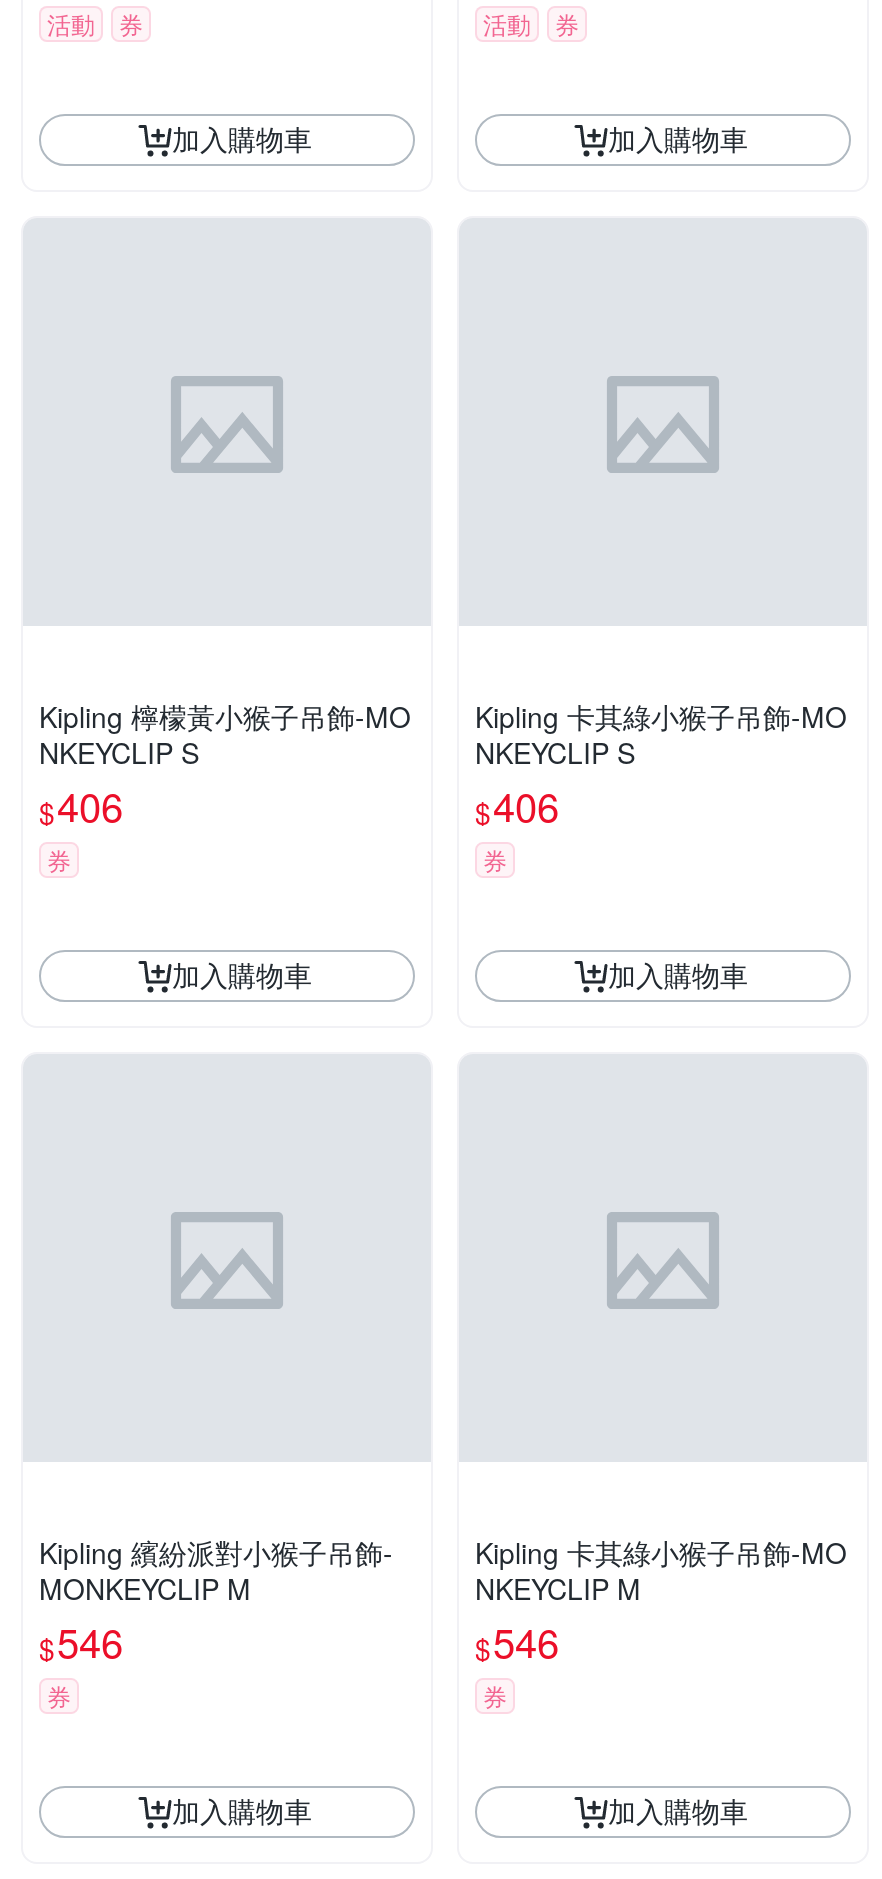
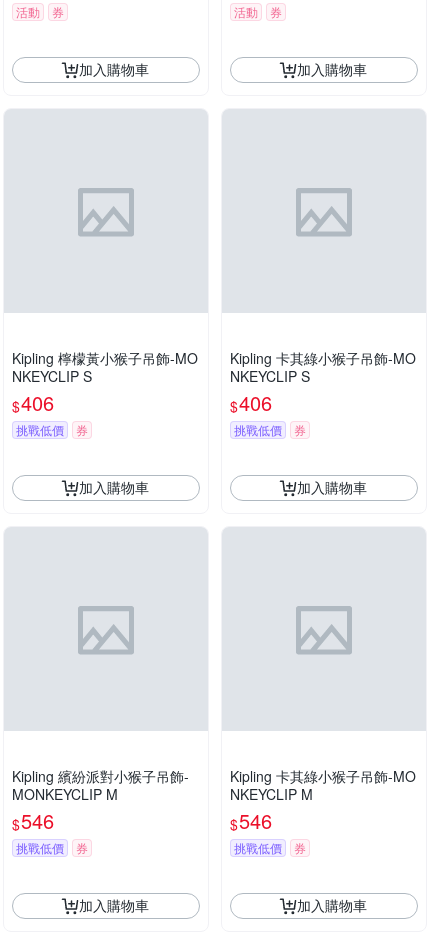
none -> [16,421,64,438] 挑戰低價
none -> [234,421,282,438] 挑戰低價
none -> [16,839,64,856] 挑戰低價
none -> [234,839,282,856] 挑戰低價

